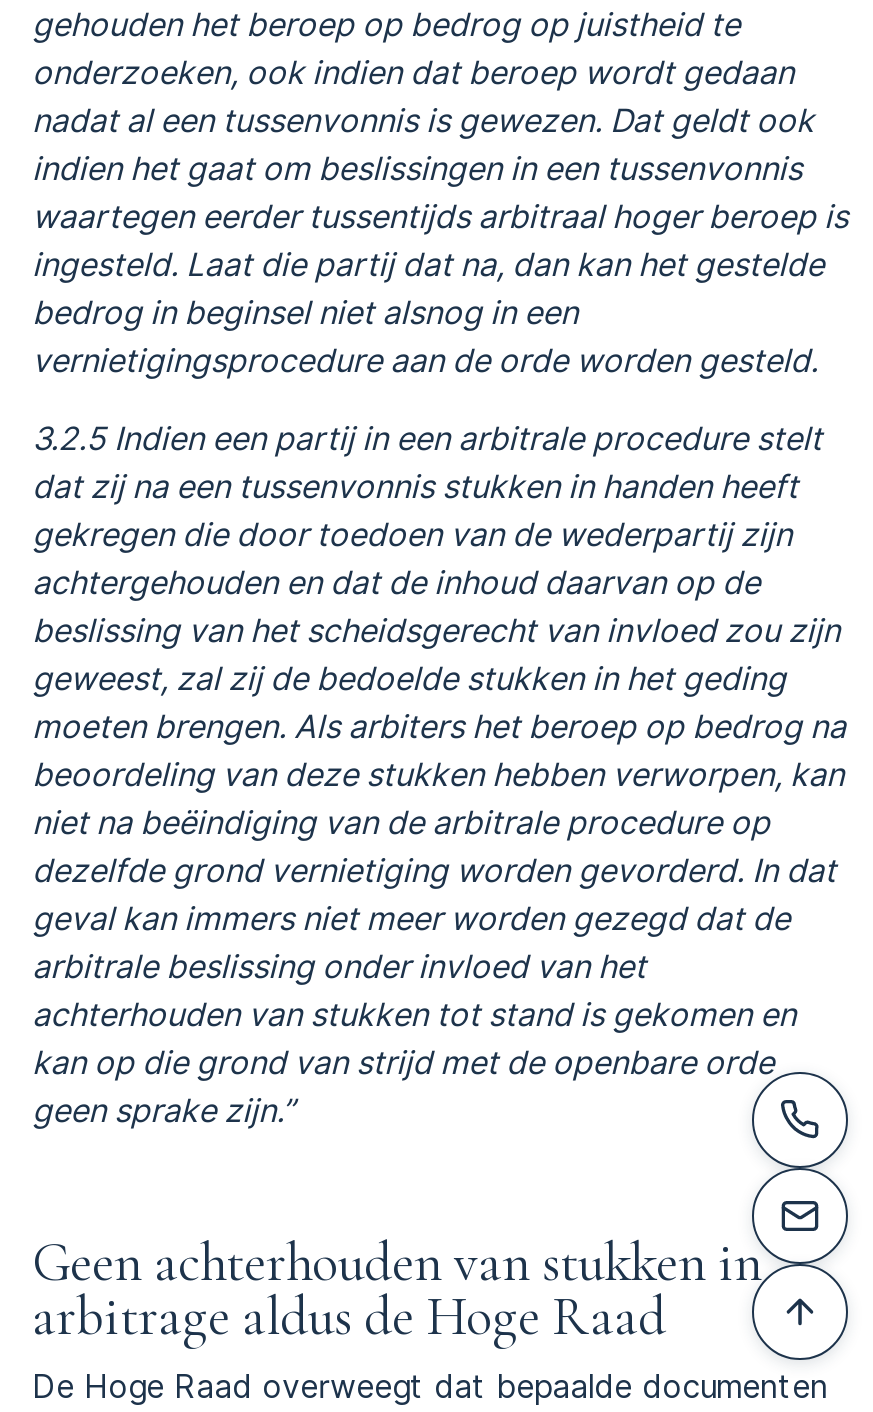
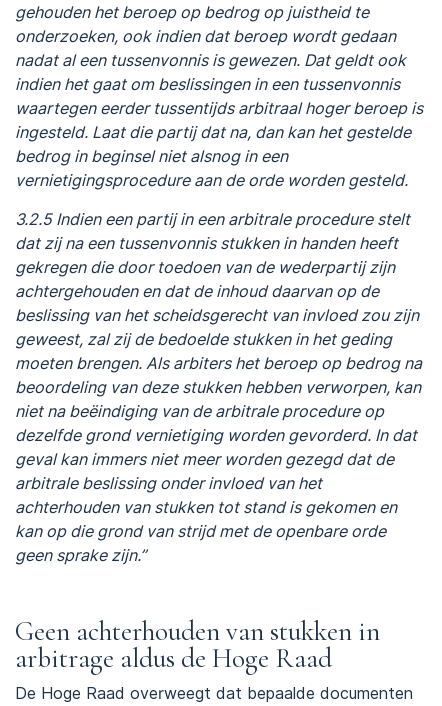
[748,1068,852,1362] [image] -> none

